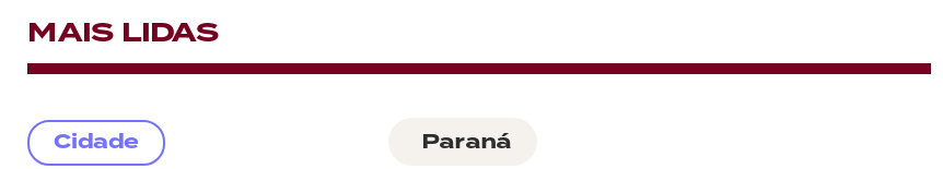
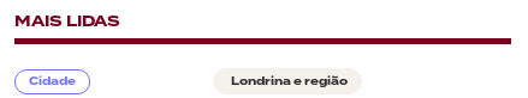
[422,127,511,158] Paraná -> [231,73,348,90] Londrina e região

